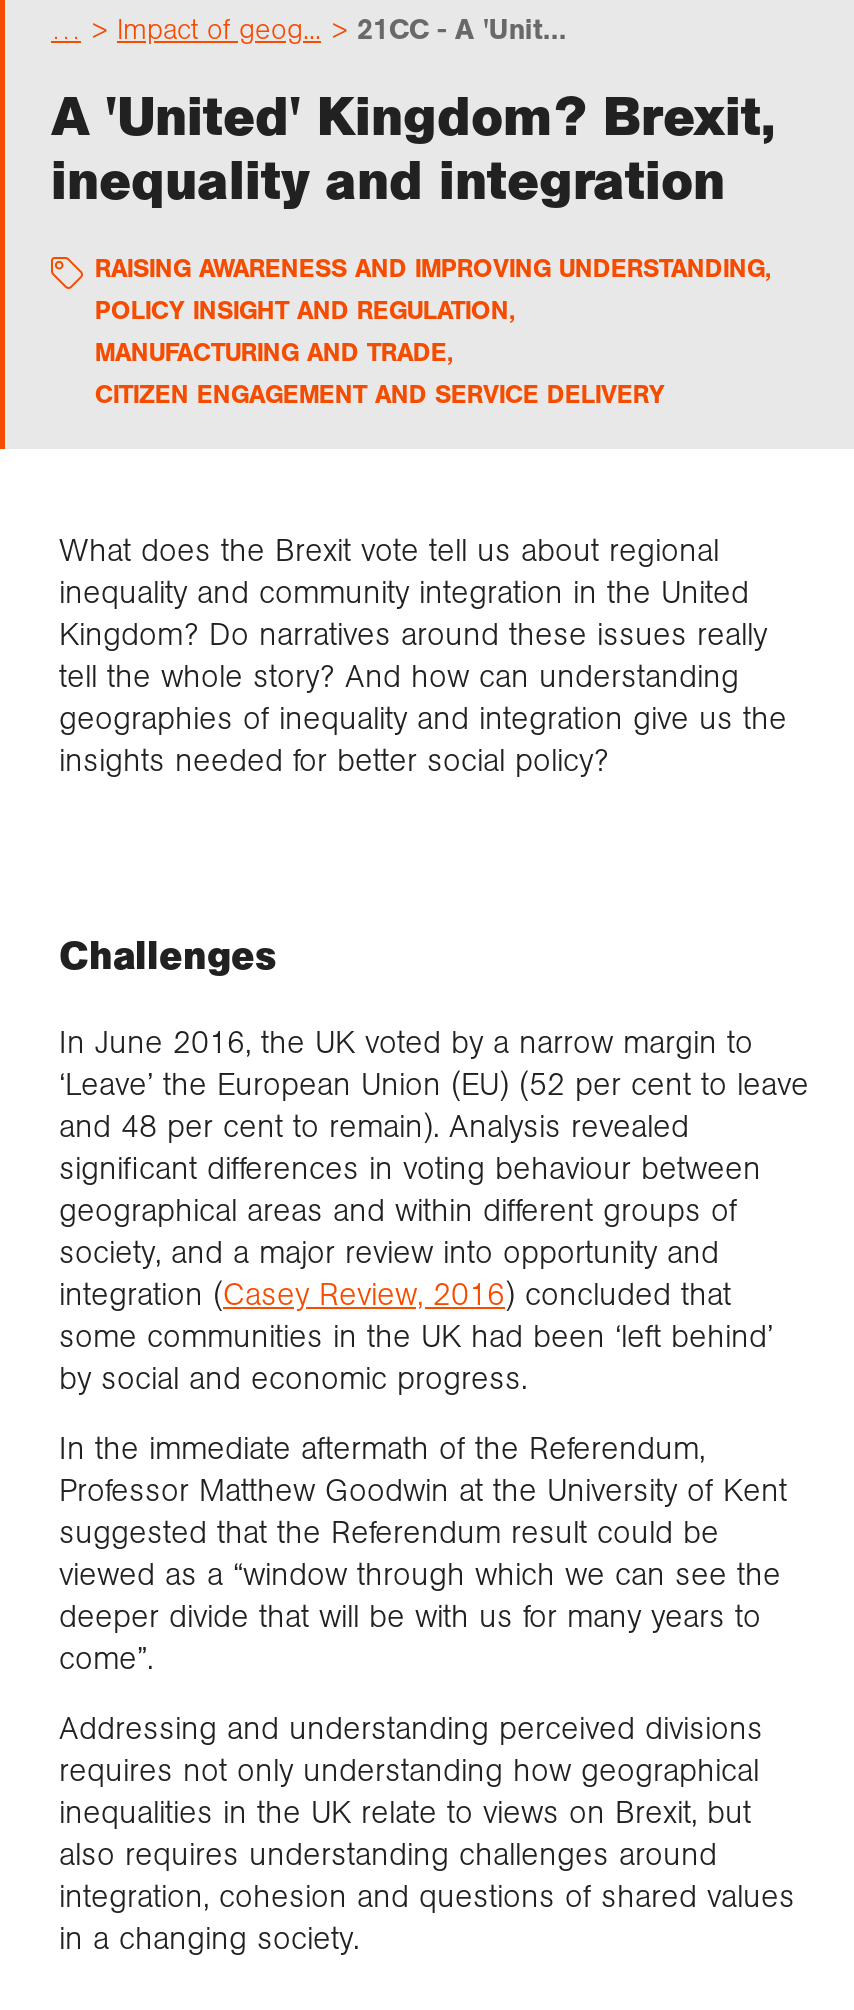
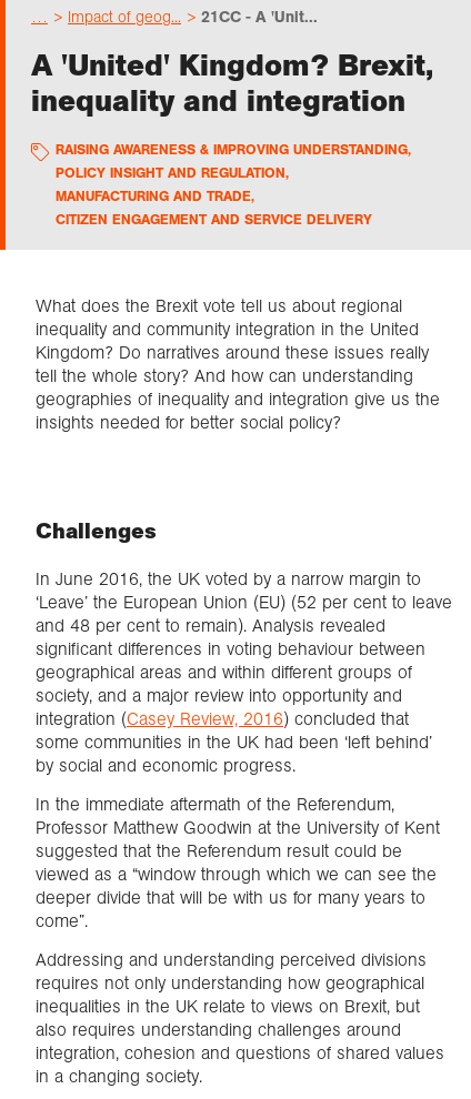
[95,252,771,282] RAISING AWARENESS AND IMPROVING UNDERSTANDING, -> [56,140,411,157] RAISING AWARENESS & IMPROVING UNDERSTANDING,

